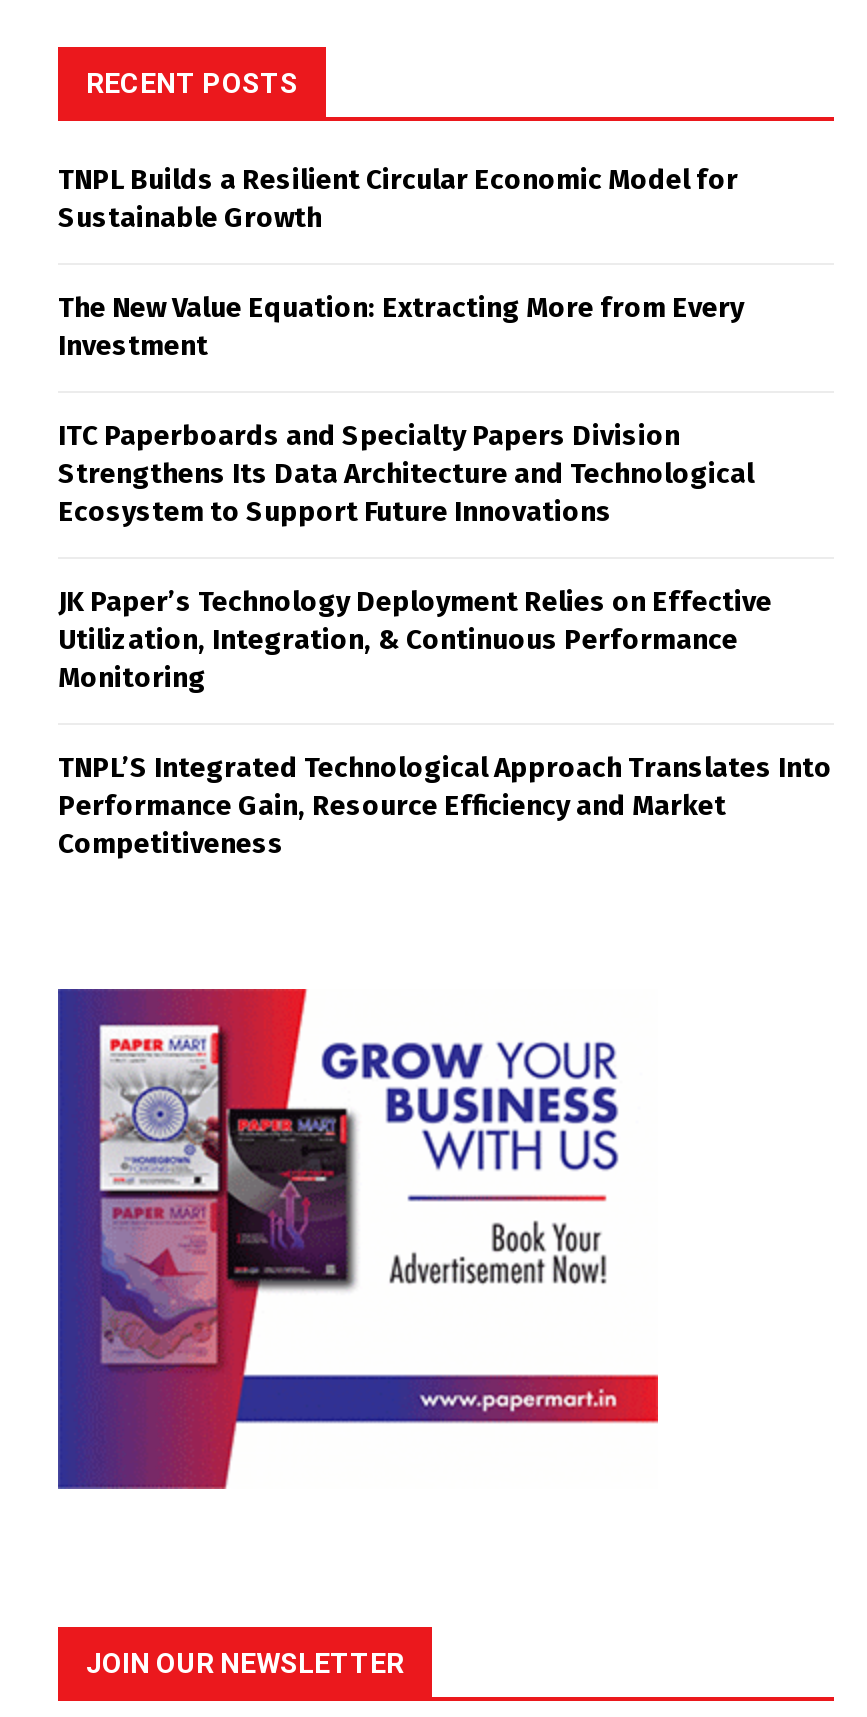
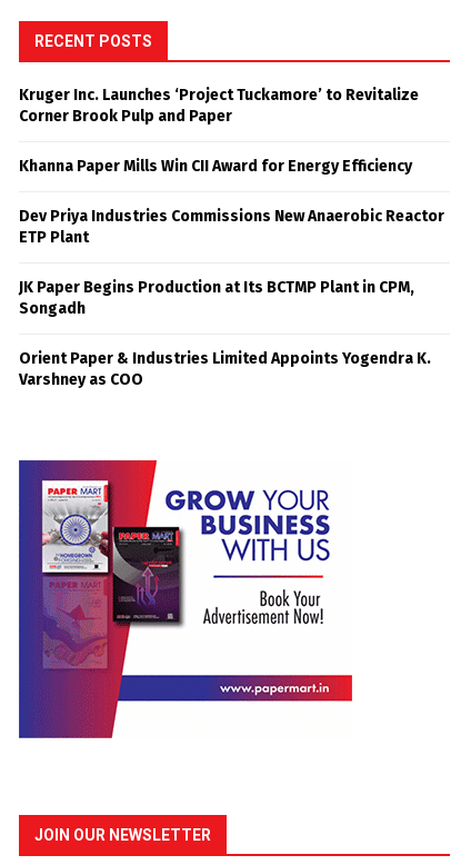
[58,163,738,235] TNPL Builds a Resilient Circular Economic Model for | Sustainable Growth -> [19,86,419,126] Kruger Inc. Launches ‘Project Tuckamore’ to Revitalize | Corner Brook Pulp and Paper
[58,291,744,363] The New Value Equation: Extracting More from Every | Investment -> [19,157,415,176] Khanna Paper Mills Win CII Award for Energy Efficiency
[58,419,754,529] ITC Paperboards and Specialty Papers Division | Strengthens Its Data Architecture and Technological | Ecosystem to Support Future Innovations -> [19,207,444,247] Dev Priya Industries Commissions New Anaerobic Reactor | ETP Plant
[58,585,772,695] JK Paper’s Technology Deployment Relies on Effective | Utilization, Integration, & Continuous Performance | Monitoring -> [19,278,414,318] JK Paper Begins Production at Its BCTMP Plant in CPM, | Songadh
[58,751,832,861] TNPL’S Integrated Technological Approach Translates Into | Performance Gain, Resource Efficiency and Market | Competitiveness -> [19,349,431,389] Orient Paper & Industries Limited Appoints Yogendra K. | Varshney as COO
moved [102,1199,216,1369] -> [44,578,106,670]: [image]

